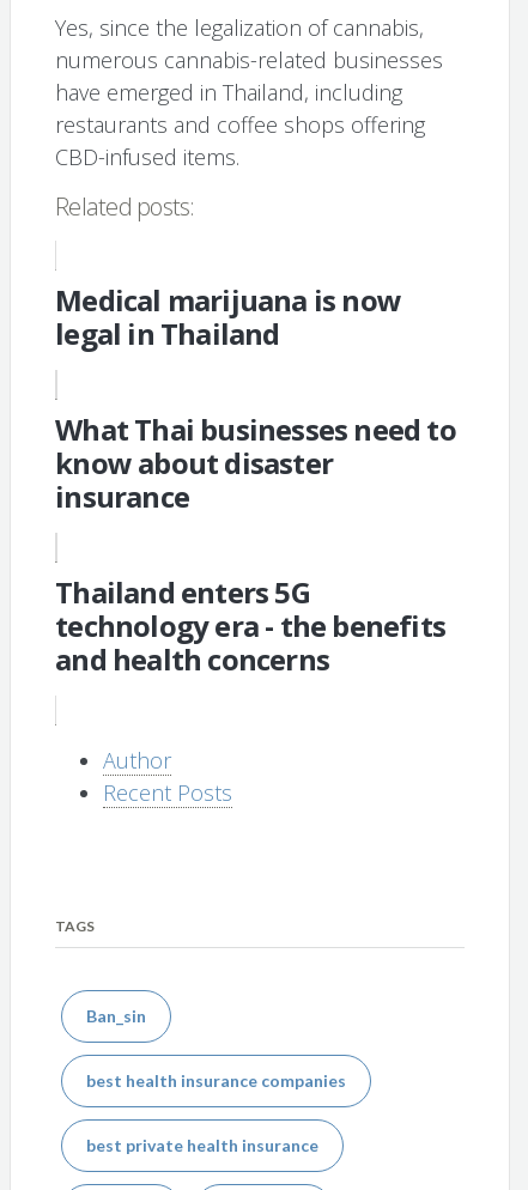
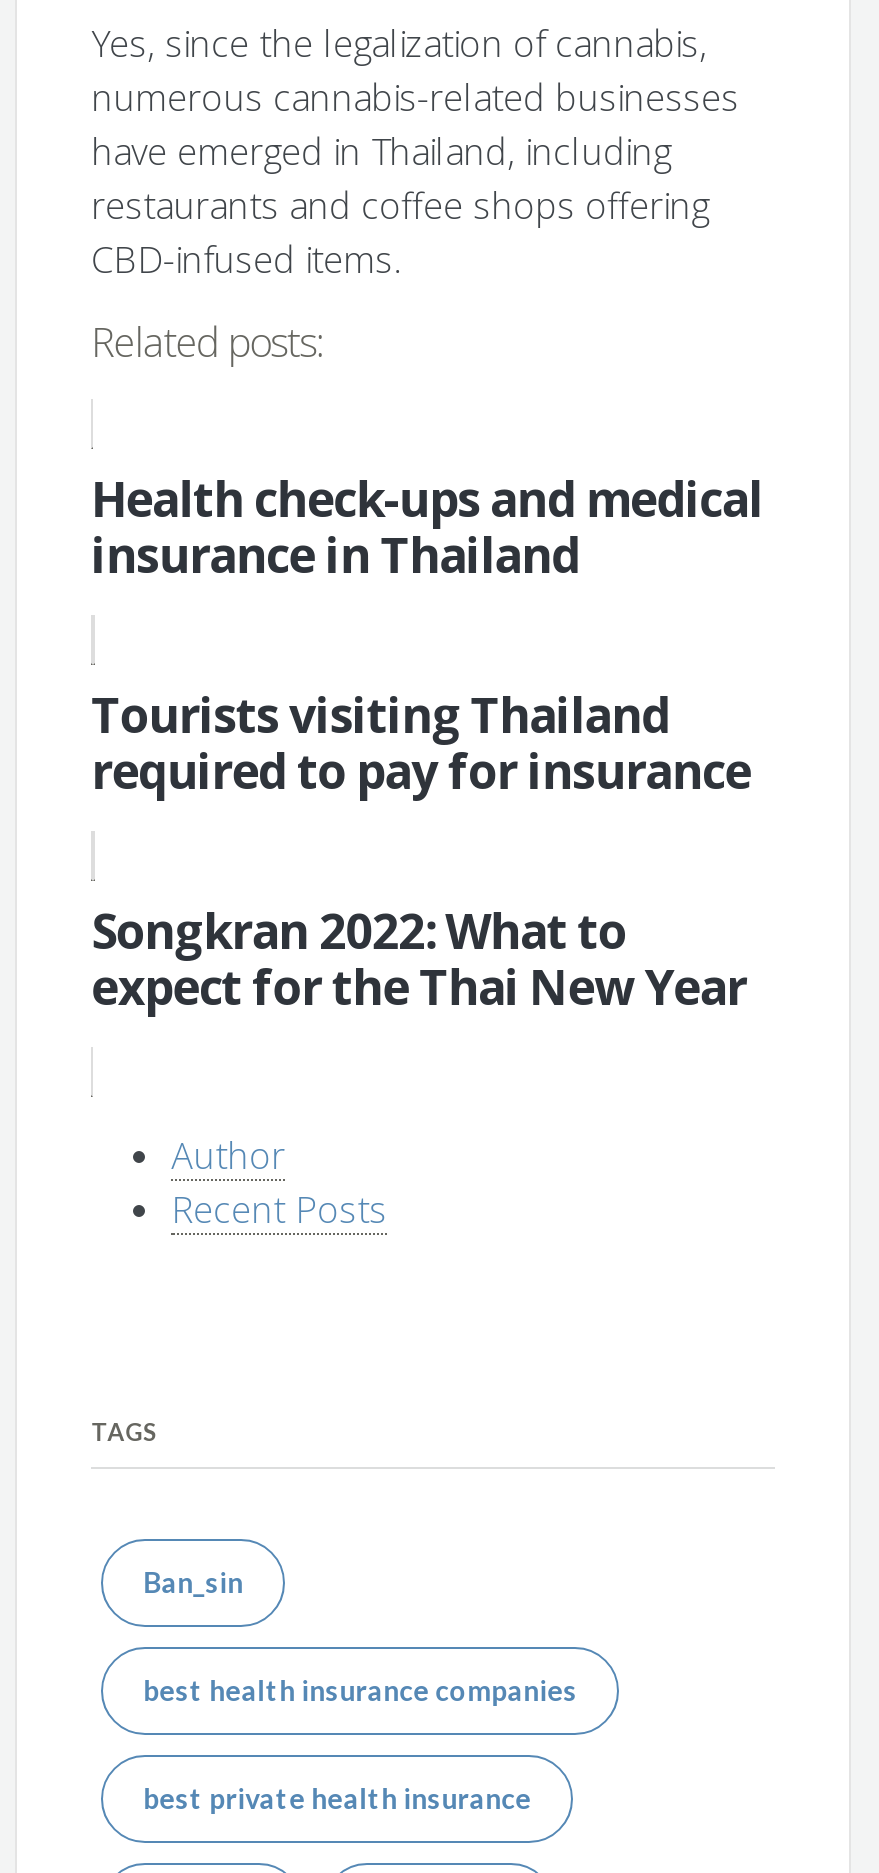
[55,280,401,353] Medical marijuana is now | legal in Thailand -> [91,464,763,586] Health check-ups and medical | insurance in Thailand
[55,409,456,516] What Thai businesses need to | know about disaster | insurance -> [91,680,751,802] Tourists visiting Thailand | required to pay for insurance
[55,572,445,678] Thailand enters 5G | technology era - the benefits | and health concerns -> [91,896,747,1018] Songkran 2022: What to | expect for the Thai New Year

